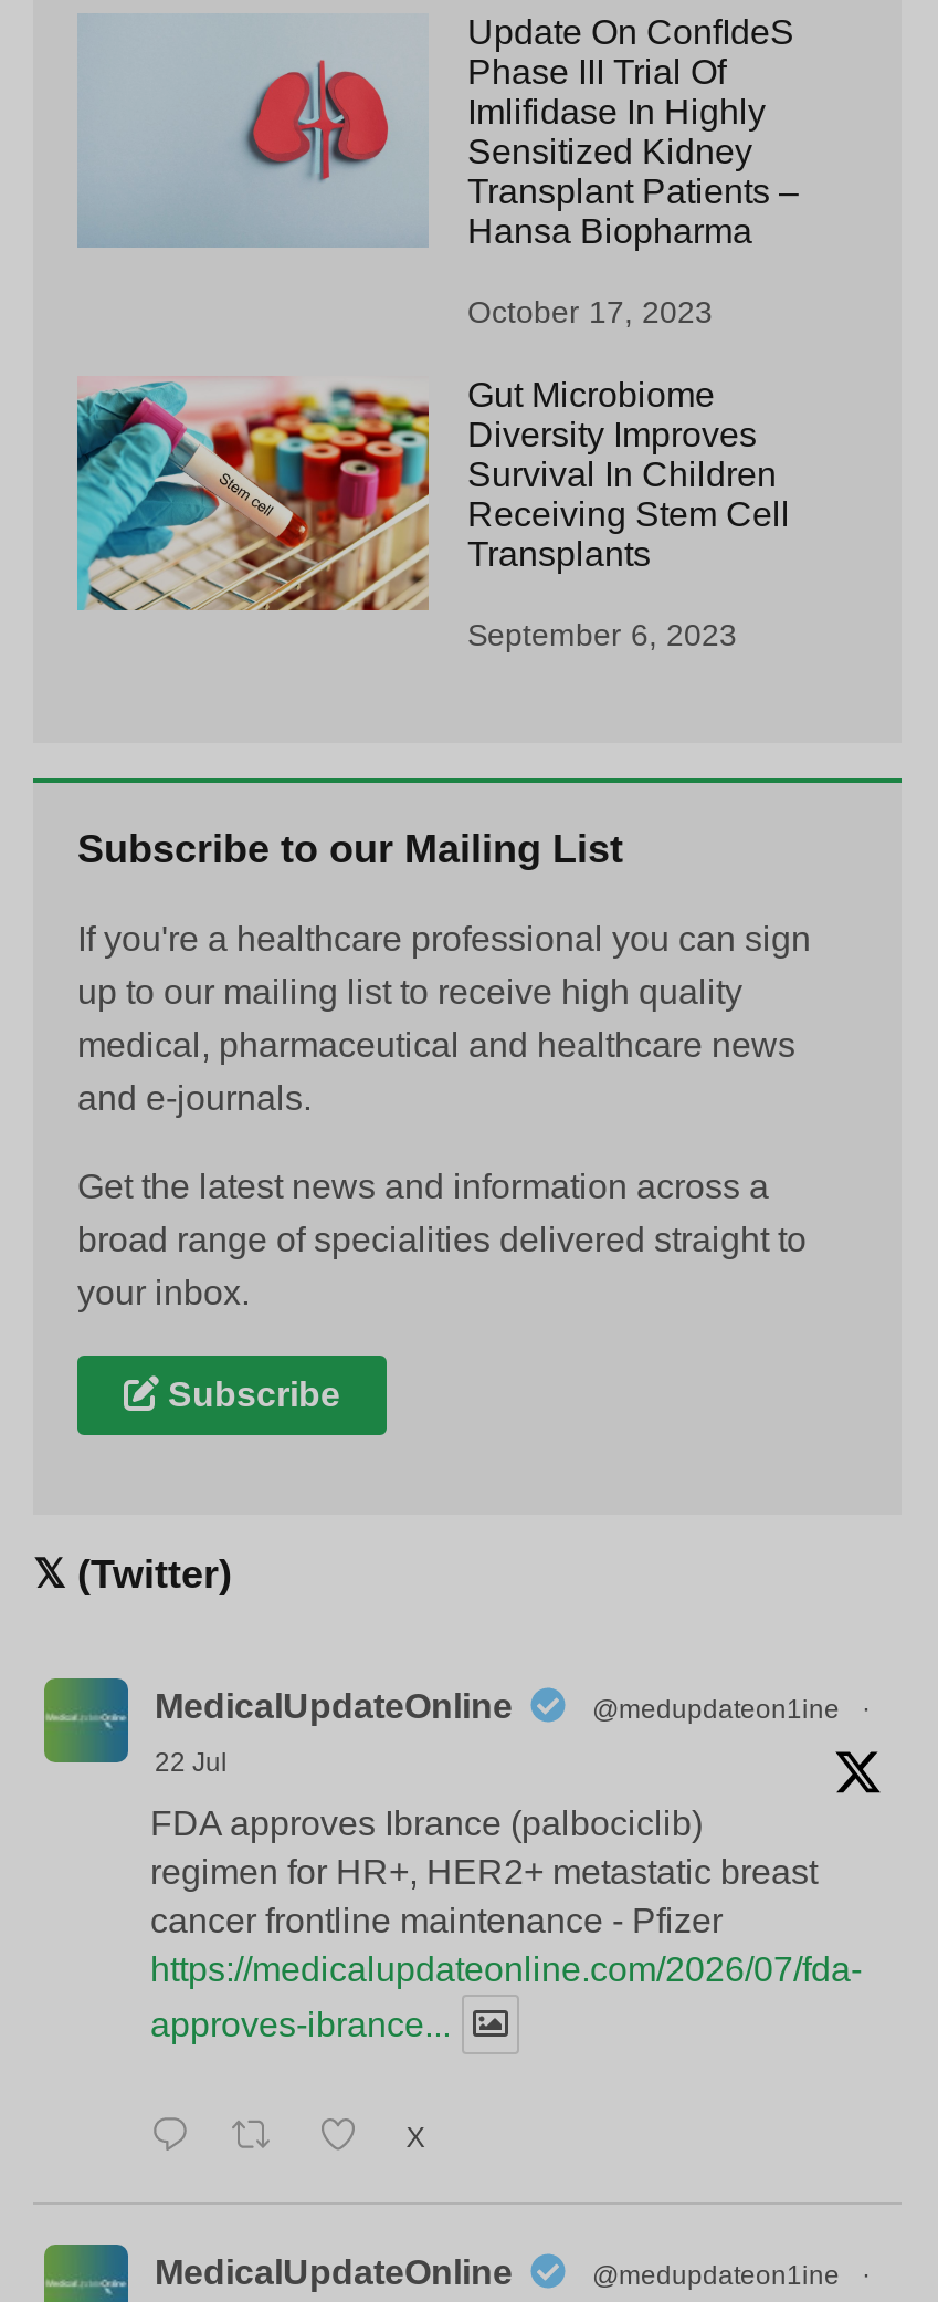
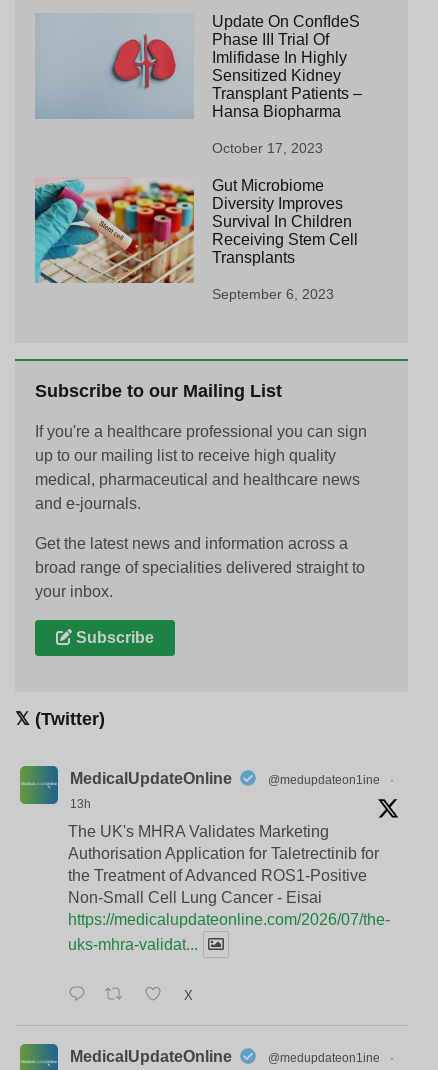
[155,1747,228,1778] 22 Jul -> [70,797,91,811] 13h
[150,1805,862,1988] FDA approves Ibrance (palbociclib) | regimen for HR+, HER2+ metastatic breast | cancer frontline maintenance - Pfizer | https://medicalupdateonline.com/2026/07/fda- -> [68,823,390,928] The UK's MHRA Validates Marketing | Authorisation Application for Taletrectinib for | the Treatment of Advanced ROS1-Positive | Non-Small Cell Lung Cancer - Eisai | https://medicalupdateonline.com/2026/07/the-
[150,2006,451,2043] approves-ibrance... -> [68,936,198,953] uks-mhra-validat...

